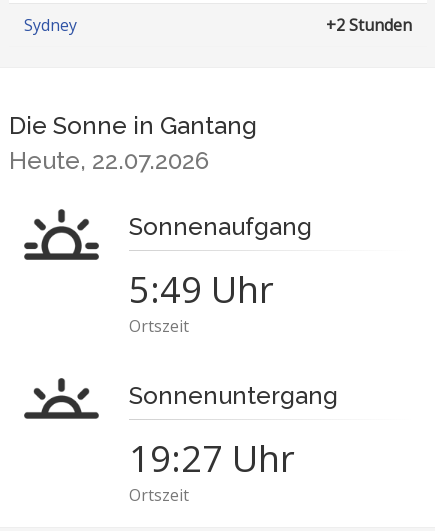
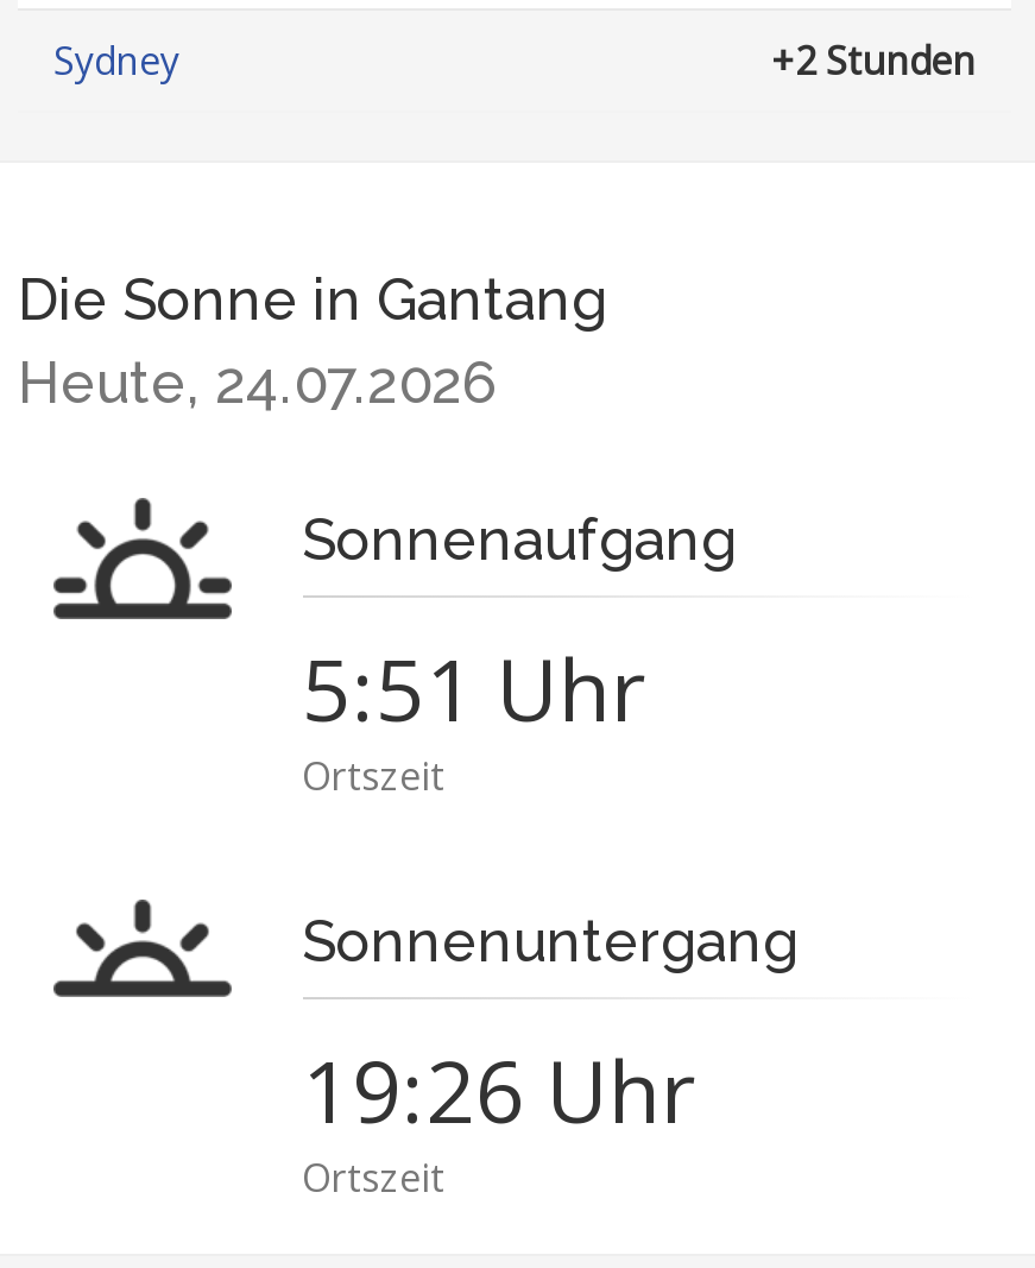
[9,146,209,175] Heute, 22.07.2026 -> [18,348,496,417] Heute, 24.07.2026
[128,265,273,314] 5:49 Uhr -> [302,631,646,747] 5:51 Uhr
[128,434,294,483] 19:27 Uhr -> [302,1033,696,1149] 19:26 Uhr

